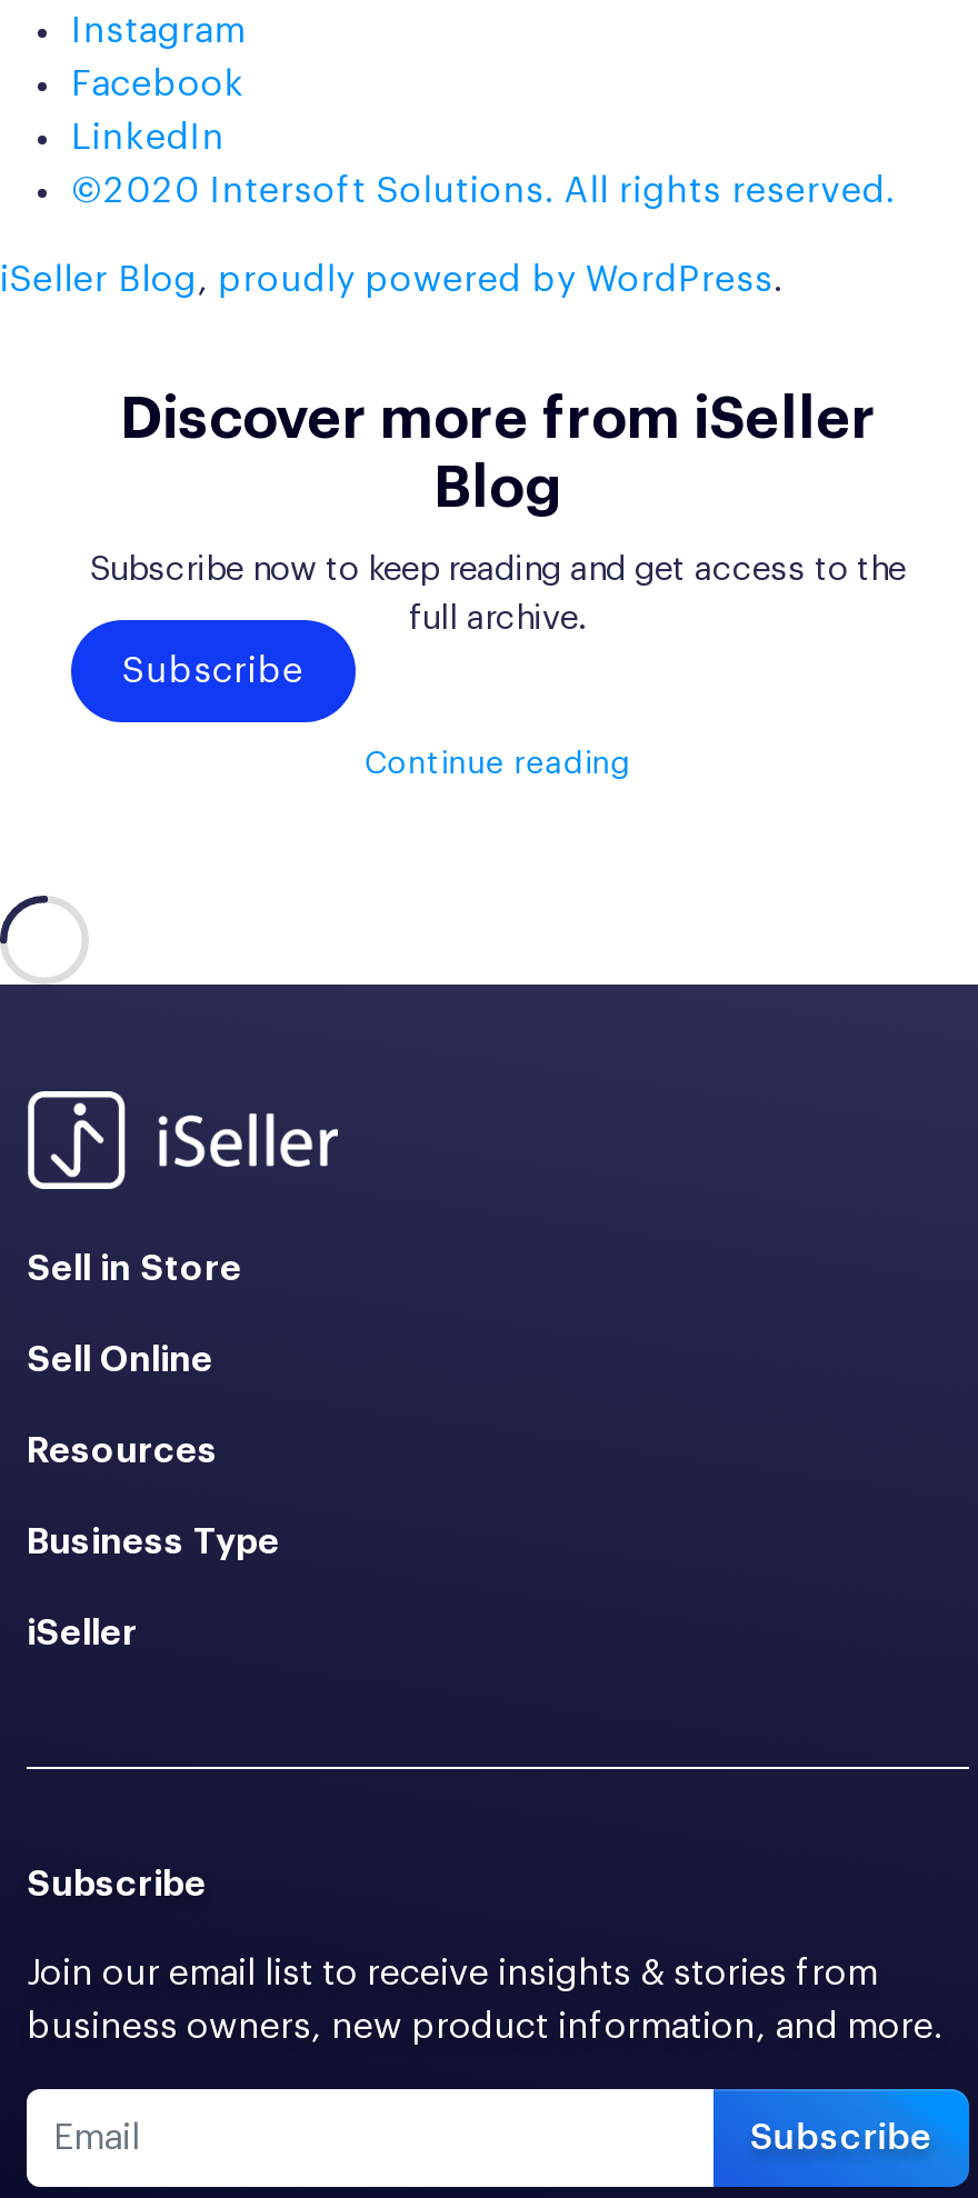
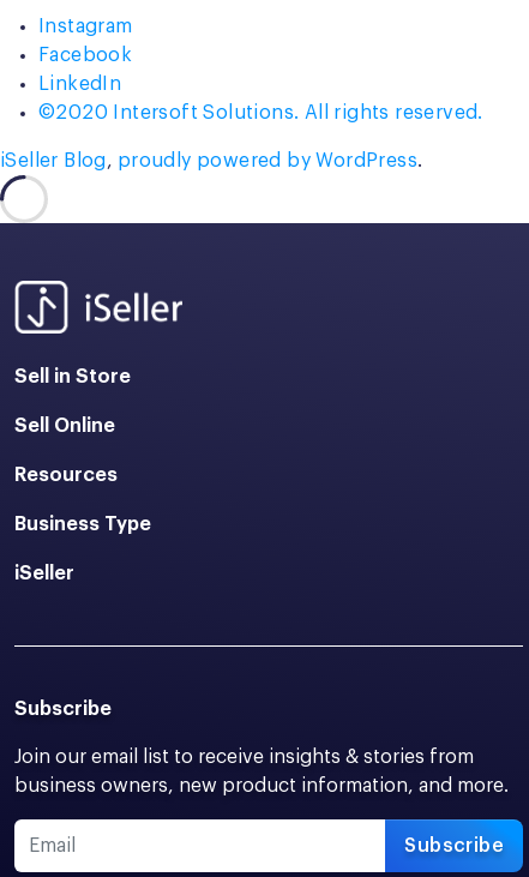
[90,392,906,781] Discover more from iSeller | Blog | Subscribe now to keep reading and get access to the | full archive. | Subscribe | Continue reading -> none

